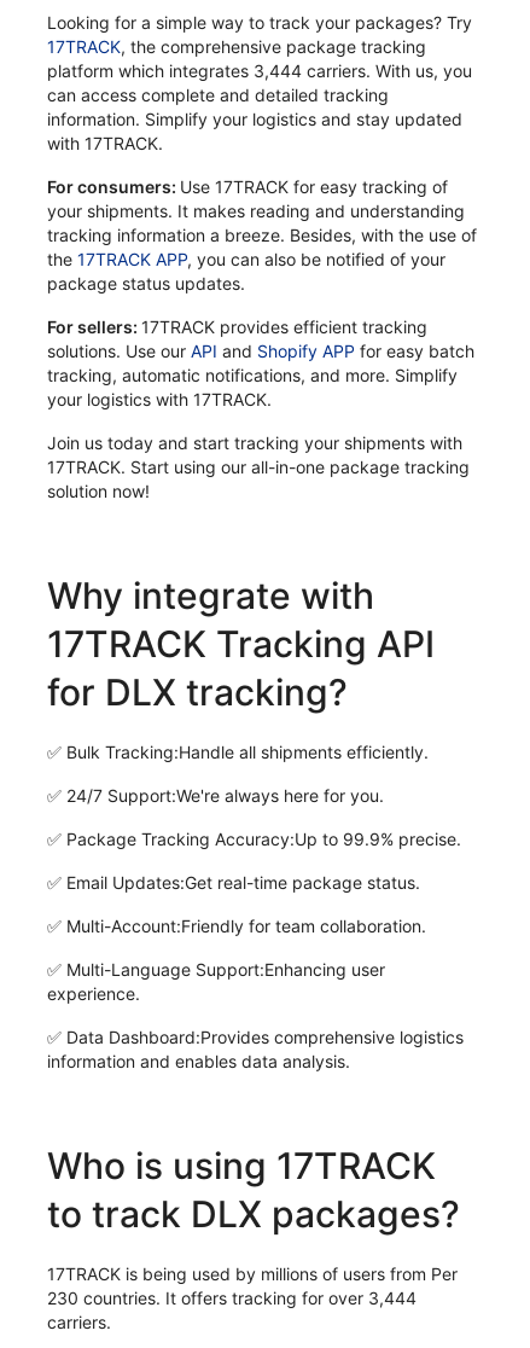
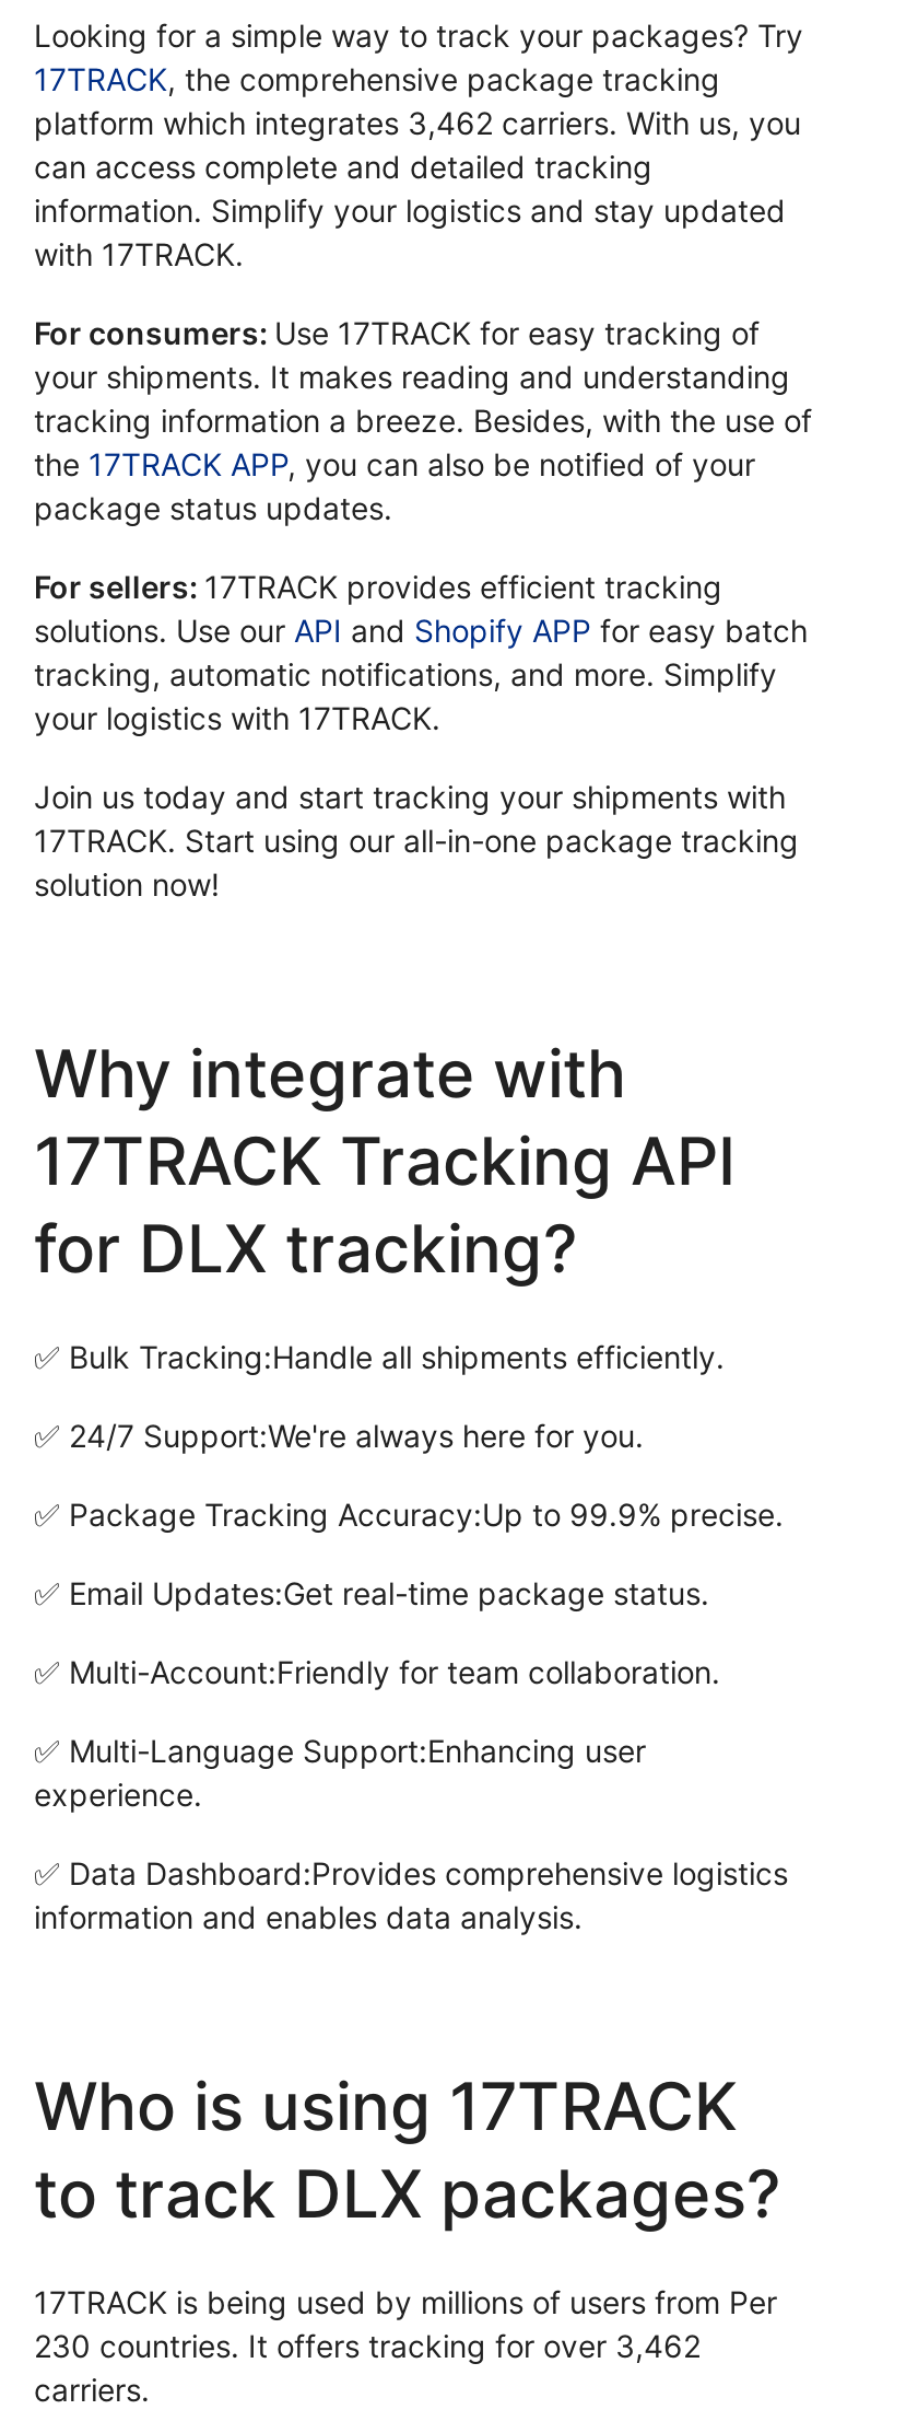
[47,61,472,81] platform which integrates 3,444 carriers. With us, you -> [34,105,801,142] platform which integrates 3,462 carriers. With us, you
[47,1288,417,1309] 230 countries. It offers tracking for over 3,444 -> [34,2328,701,2365] 230 countries. It offers tracking for over 3,462

